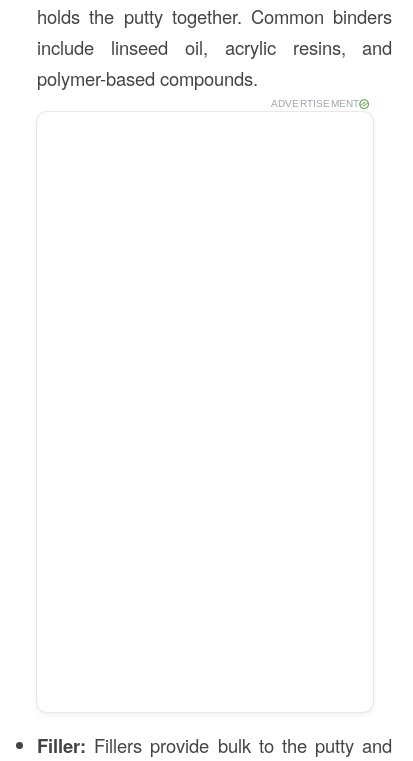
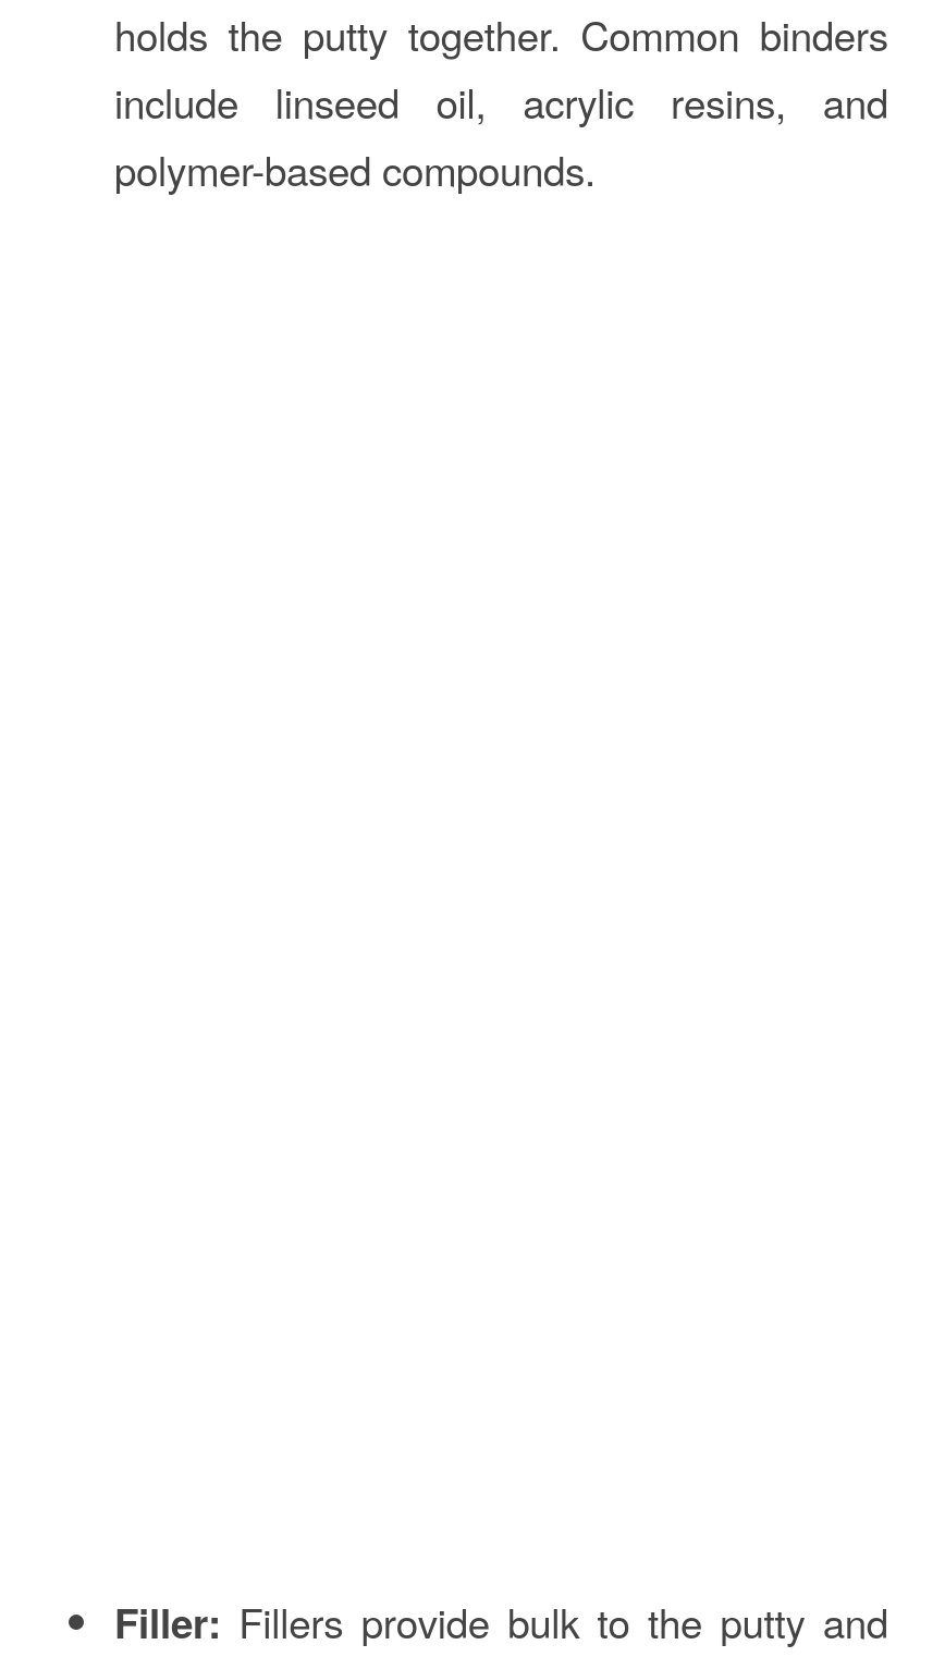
[271,98,359,109] ADVERTISEMENT -> none

